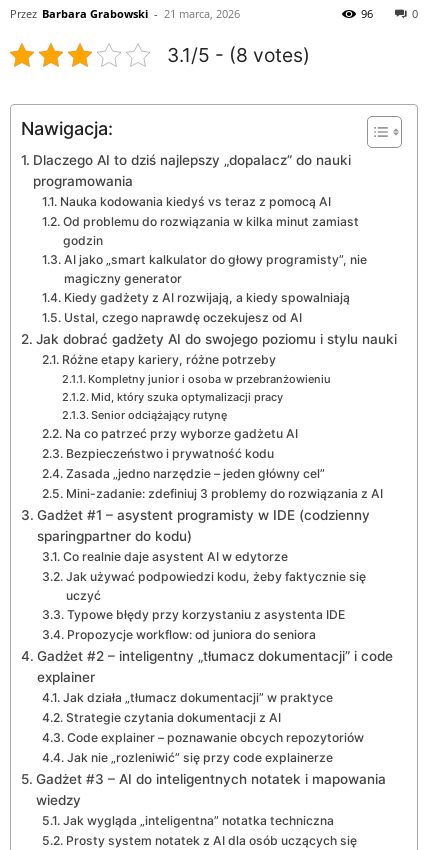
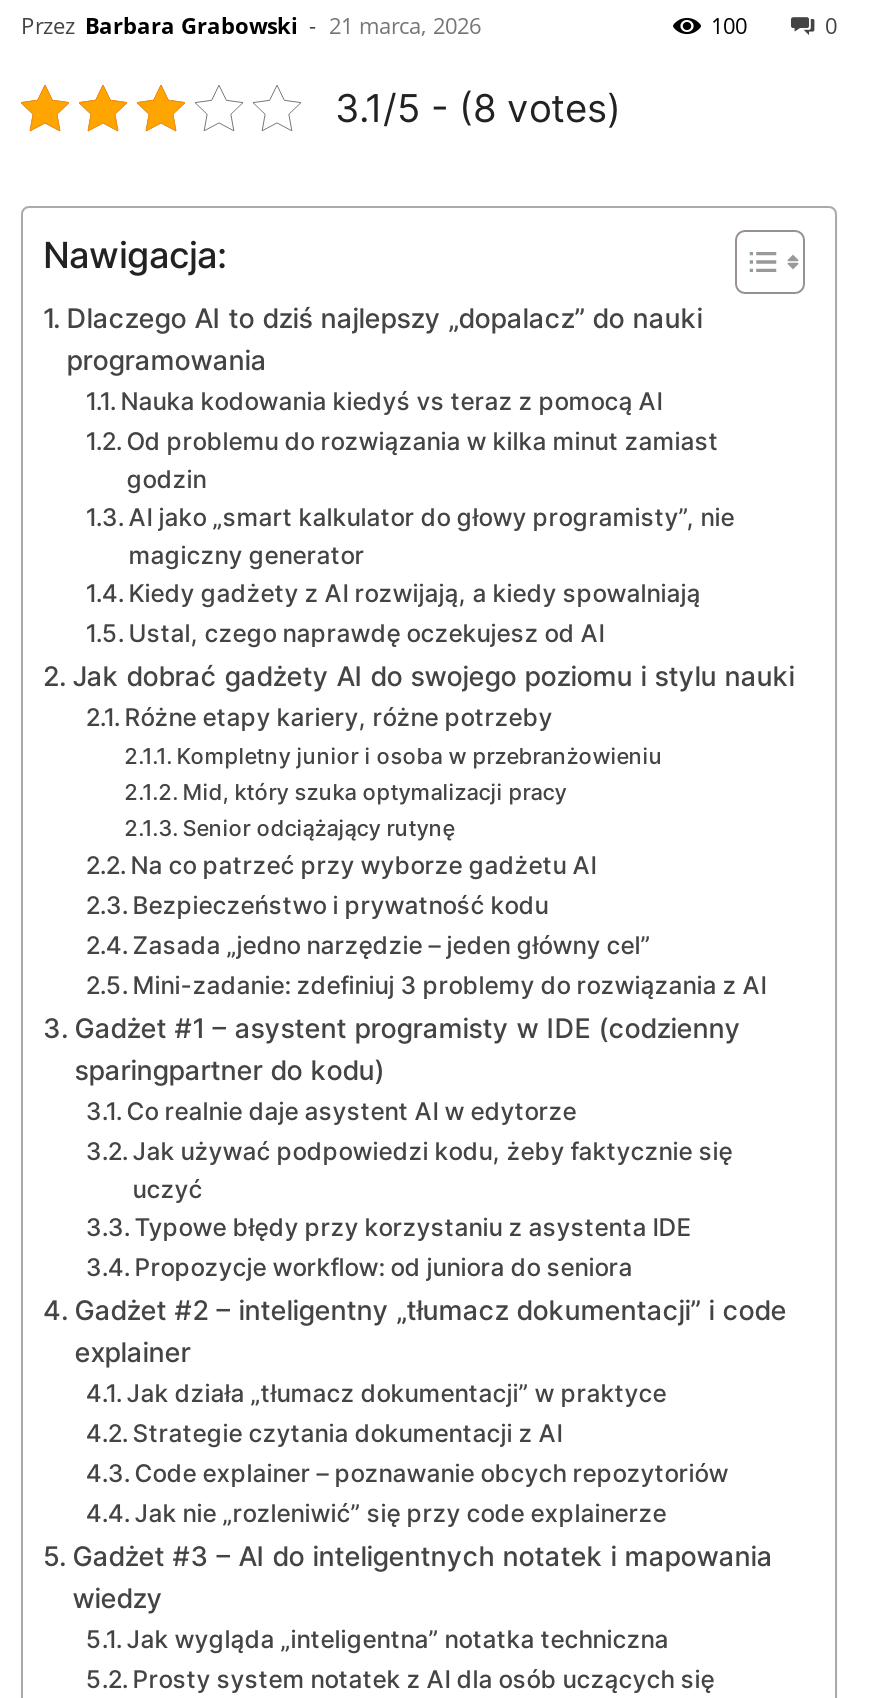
[361,6,373,21] 96 -> [711,9,747,39] 100

